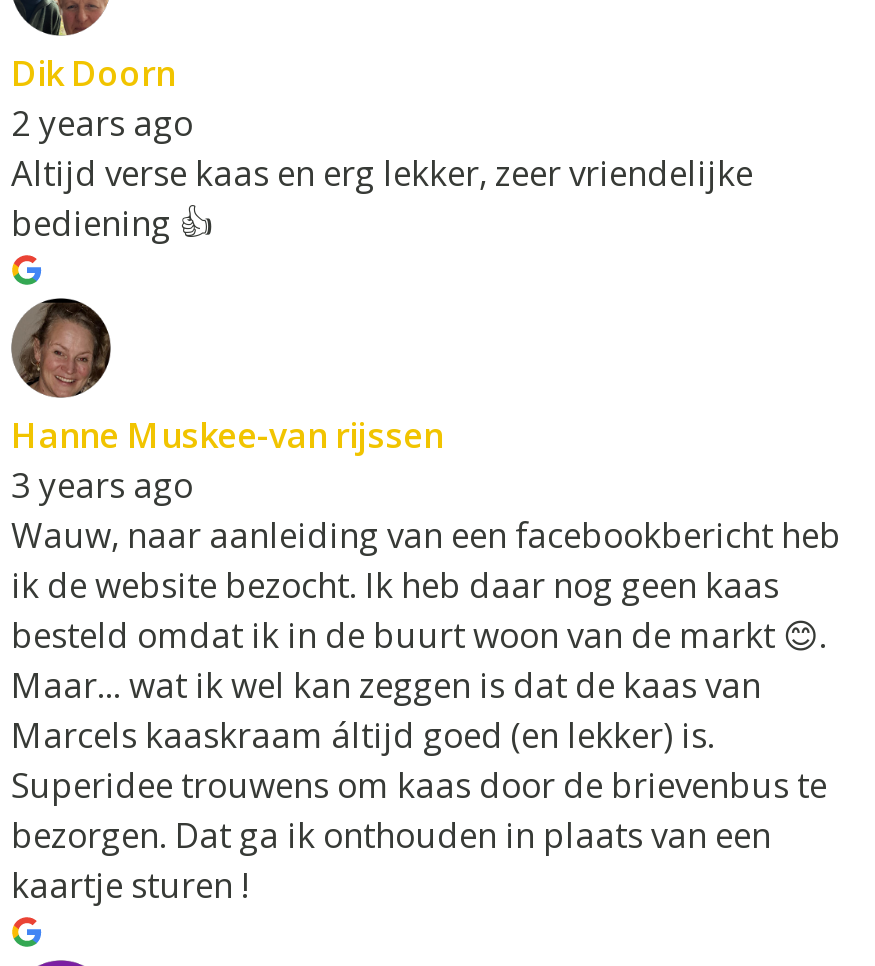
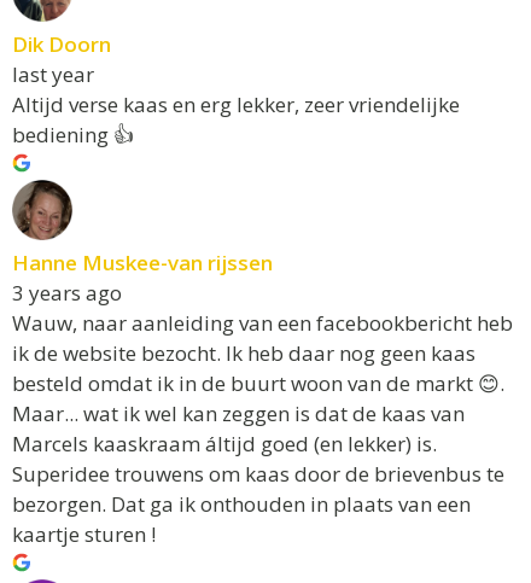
[11,101,193,147] 2 years ago -> [12,61,94,88] last year

